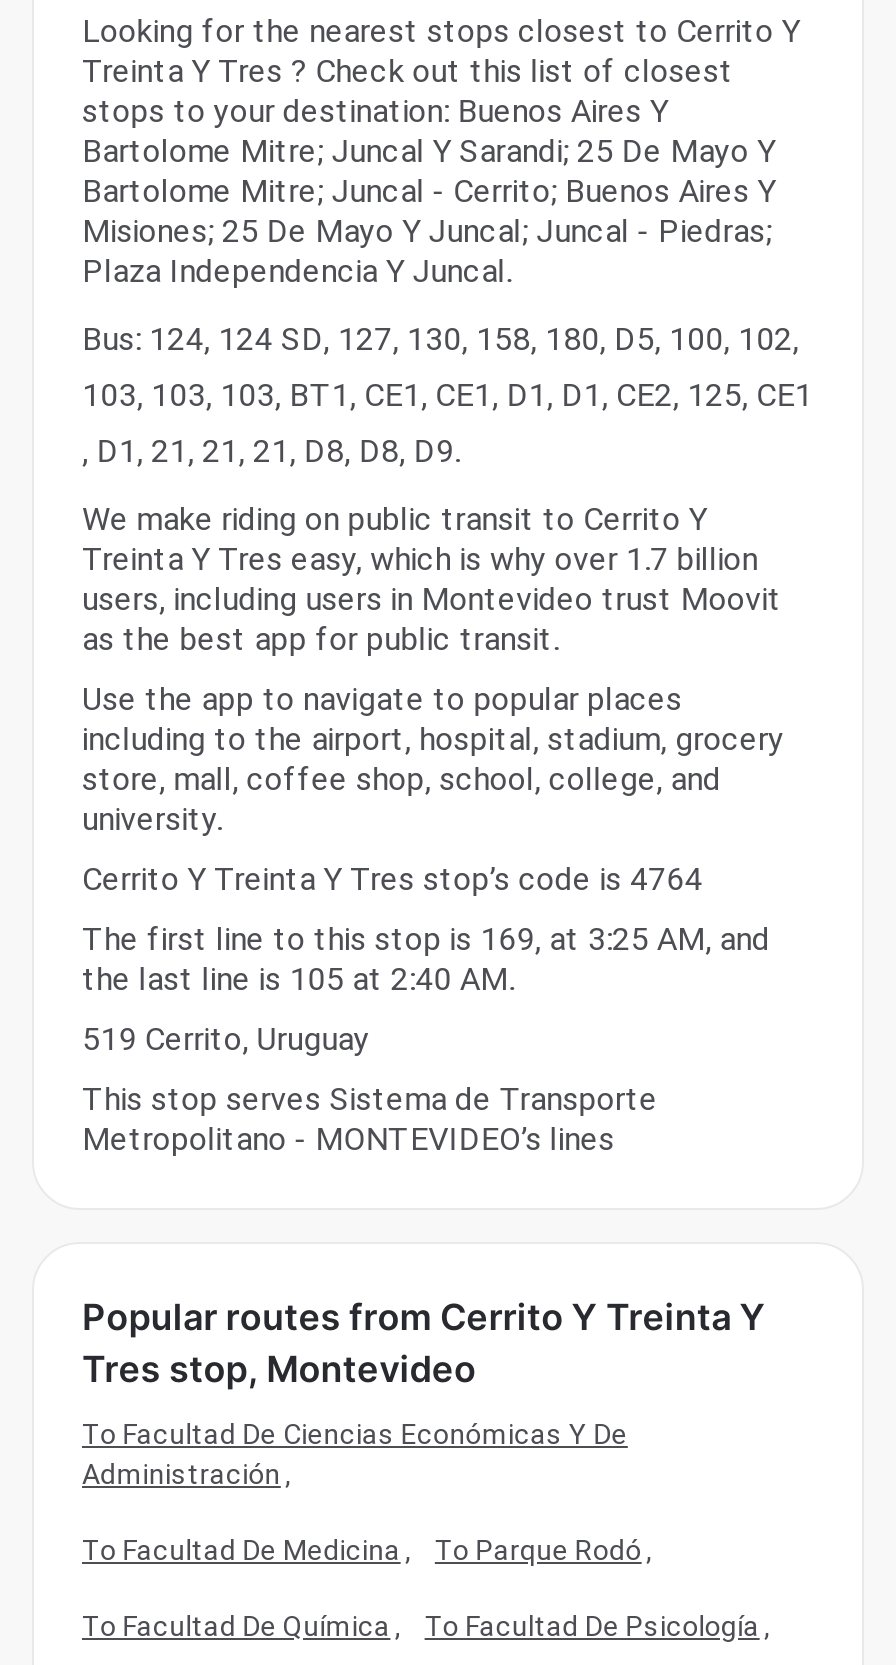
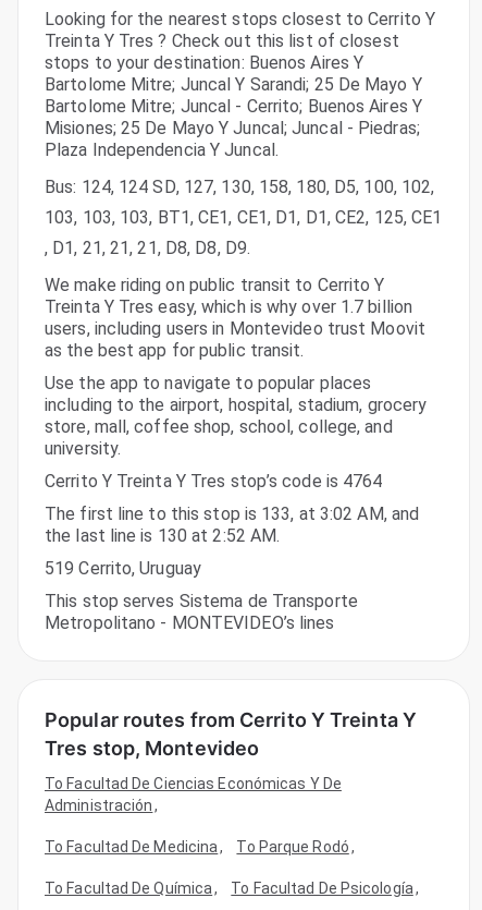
[82,919,770,957] The first line to this stop is 169, at 3:25 AM, and -> [45,503,419,524] The first line to this stop is 133, at 3:02 AM, and
[82,959,514,997] the last line is 105 at 2:40 AM. -> [45,525,280,546] the last line is 130 at 2:52 AM.

